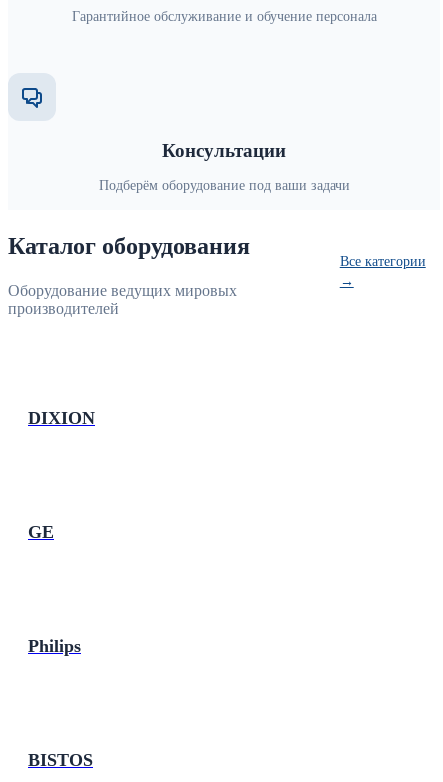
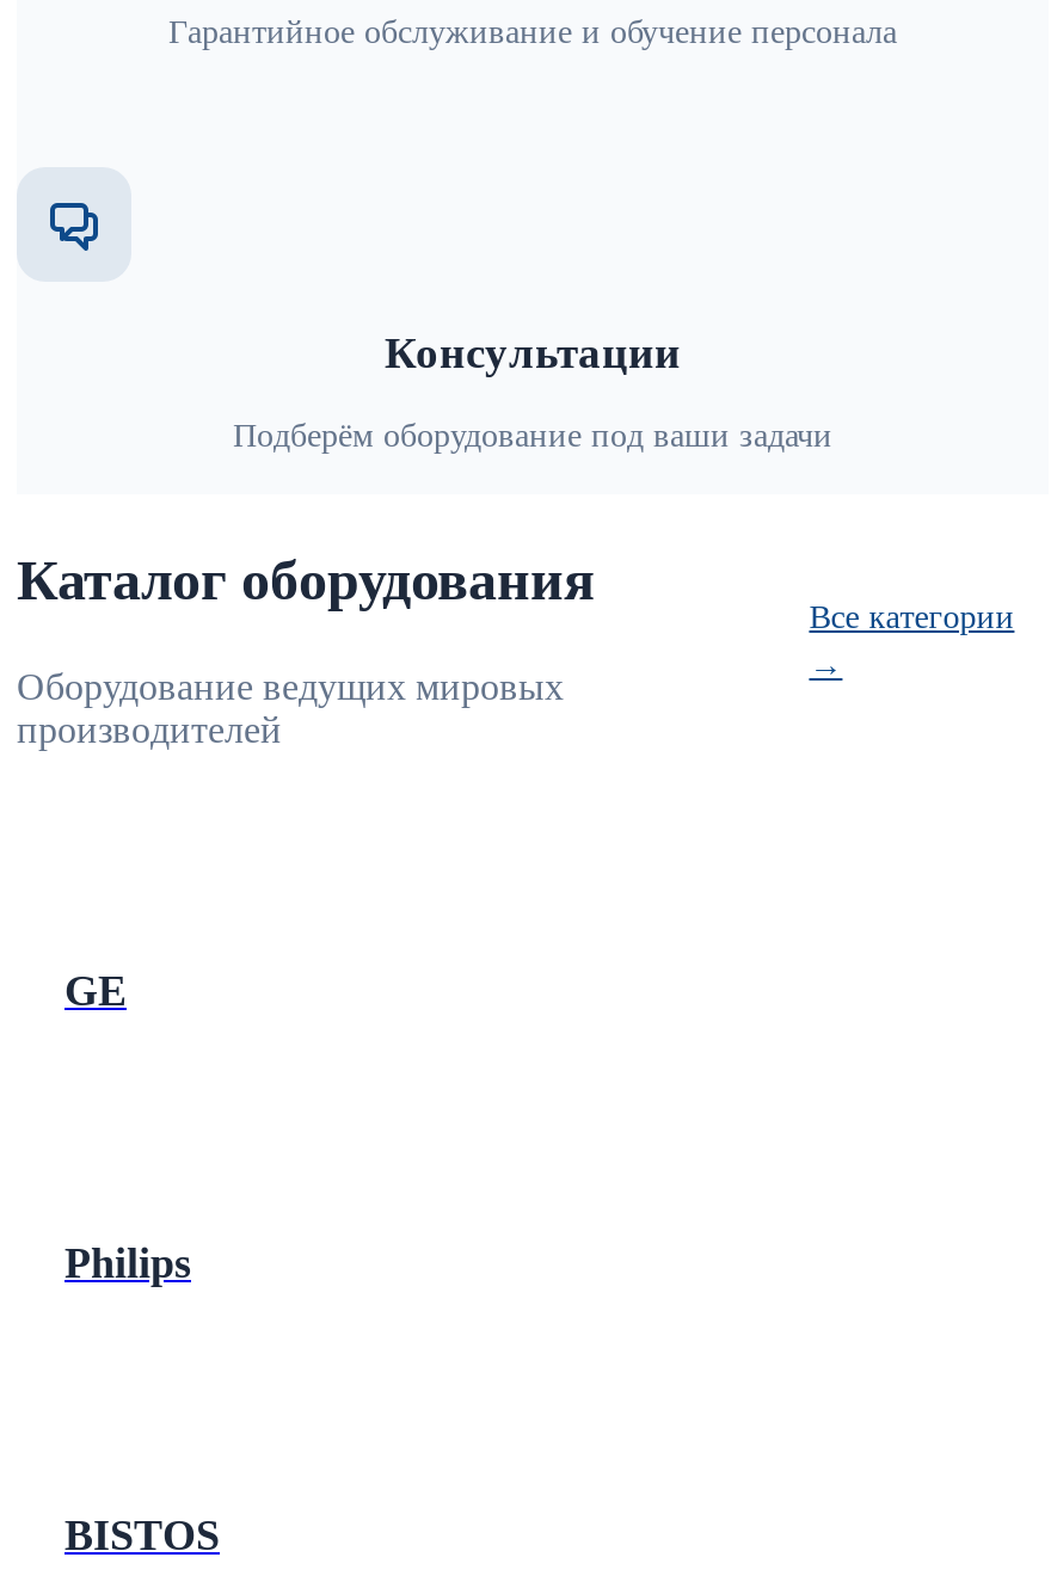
[28,408,95,428] DIXION -> none

